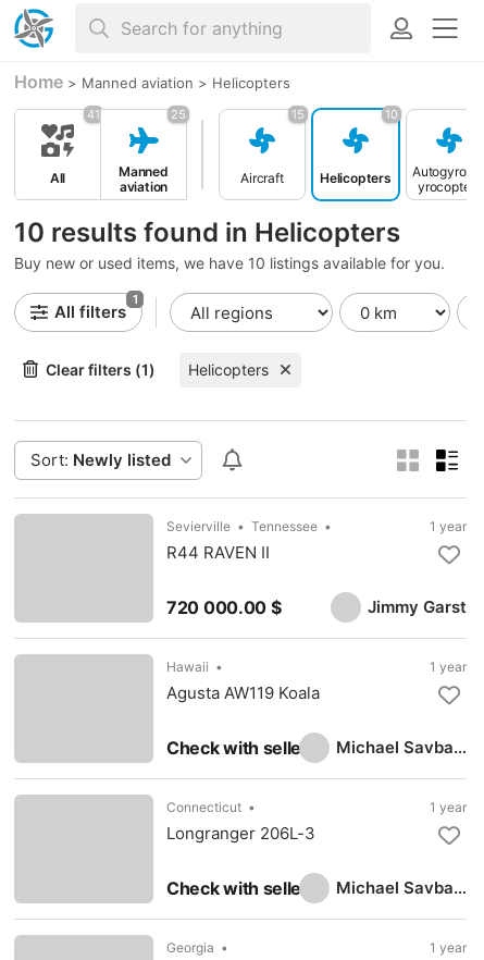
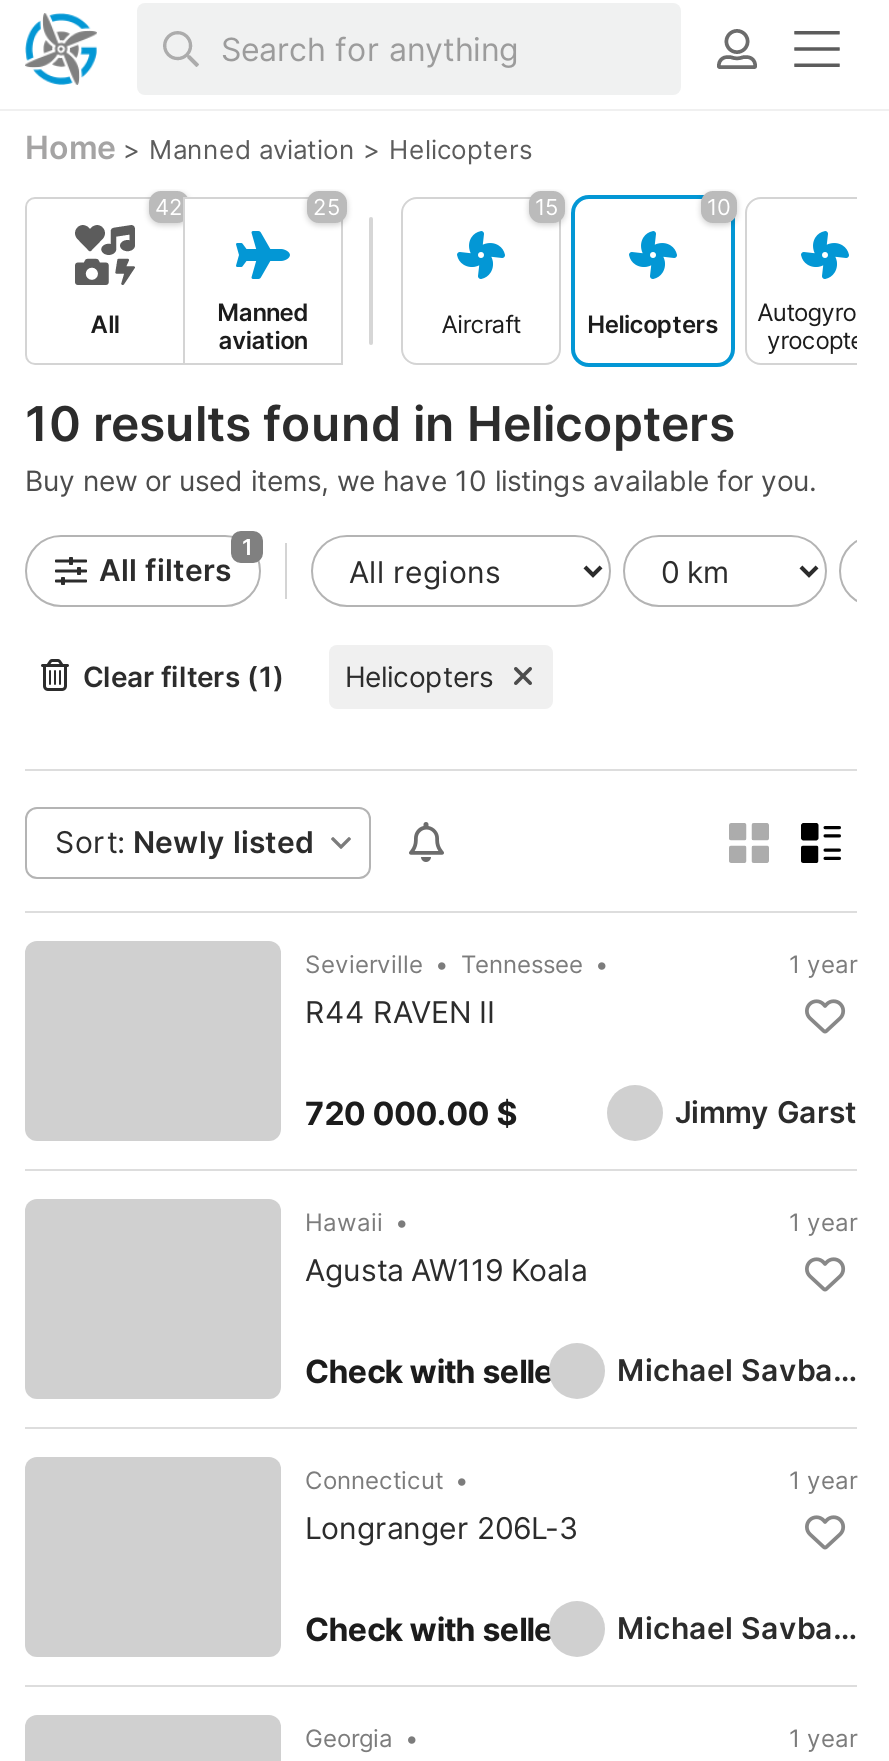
[87,107,100,122] 41 -> [155,193,183,221] 42

